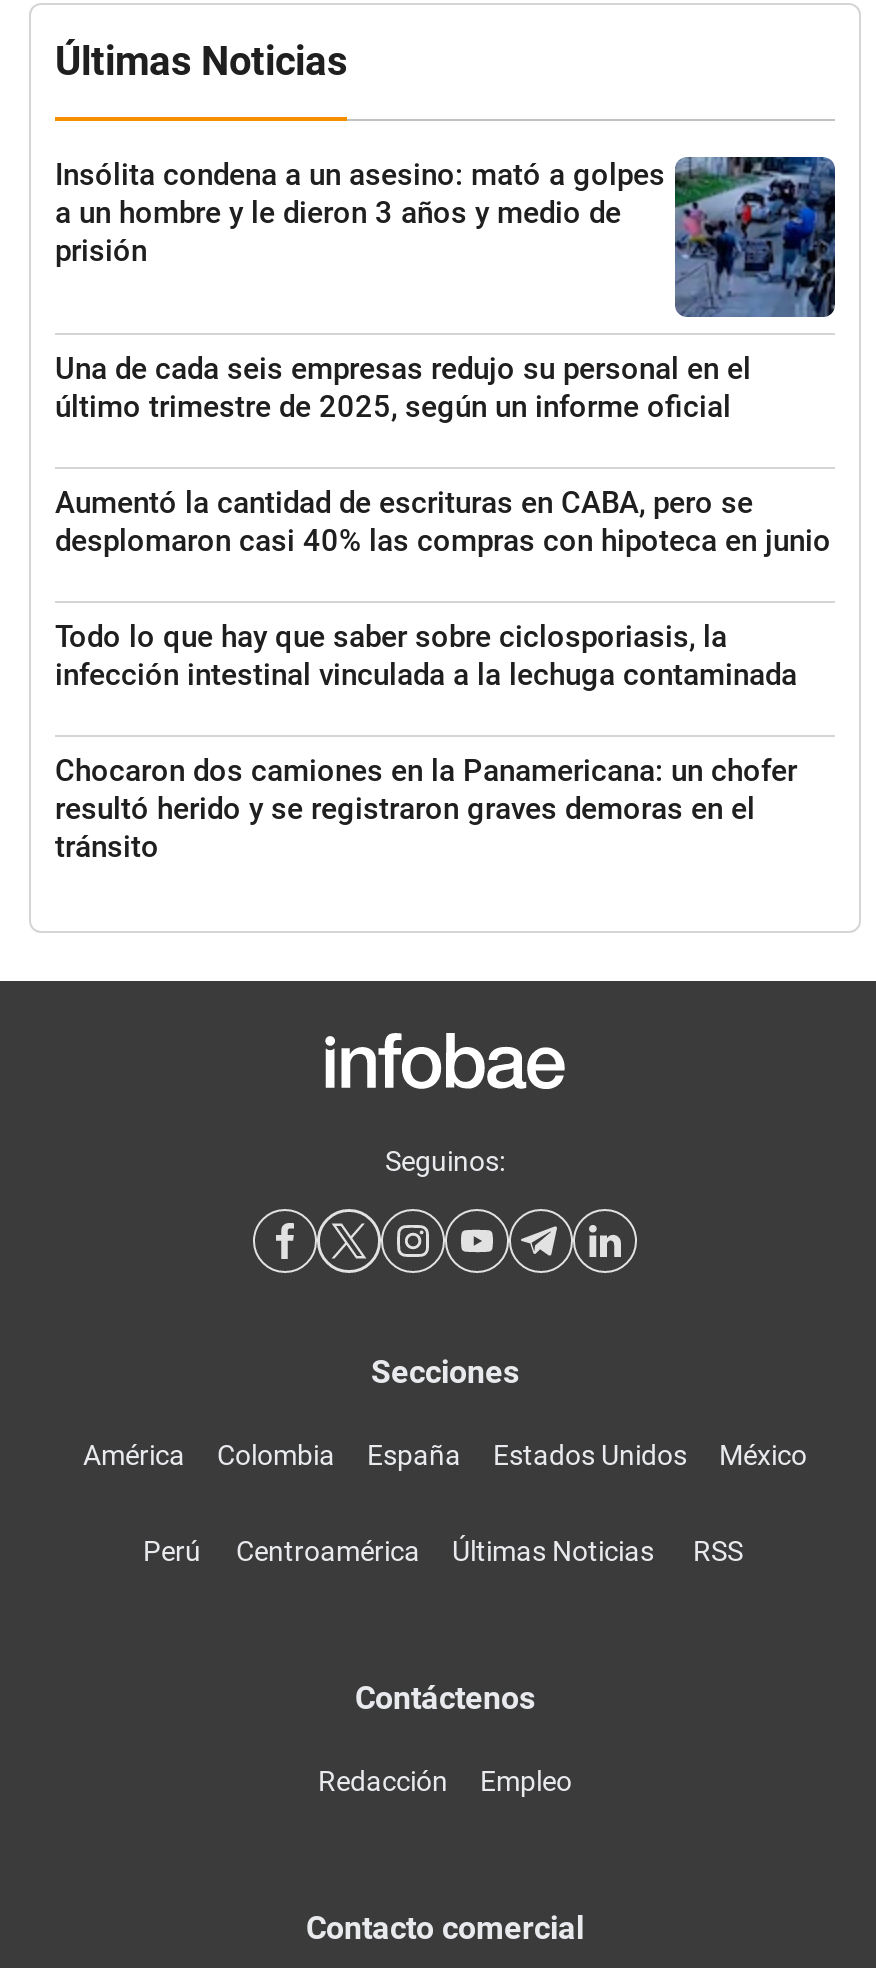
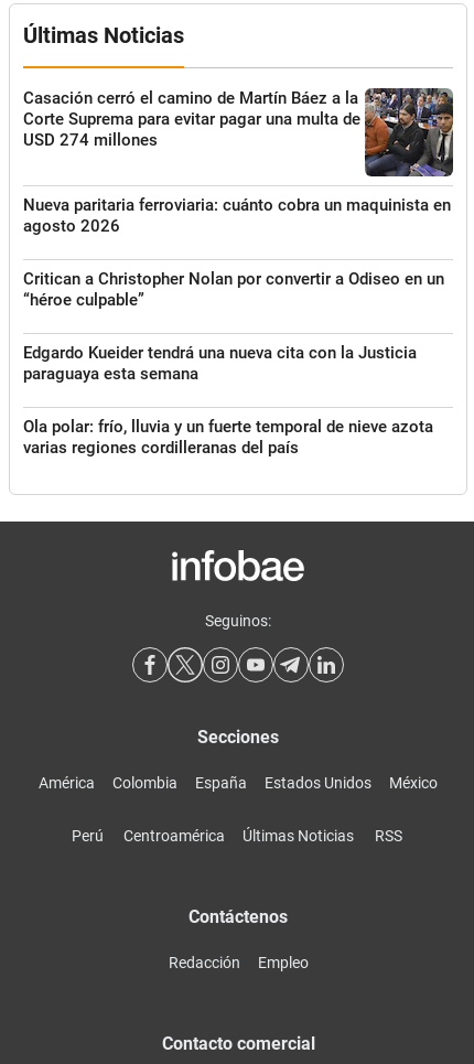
[55,155,835,319] [image] | Insólita condena a un asesino: mató a golpes | a un hombre y le dieron 3 años y medio de | prisión -> [23,87,454,176] [image] | Casación cerró el camino de Martín Báez a la | Corte Suprema para evitar pagar una multa de | USD 274 millones
[55,350,751,424] Una de cada seis empresas redujo su personal en el | último trimestre de 2025, según un informe oficial -> [23,195,451,236] Nueva paritaria ferroviaria: cuánto cobra un maquinista en | agosto 2026
[55,484,831,558] Aumentó la cantidad de escrituras en CABA, pero se | desplomaron casi 40% las compras con hipoteca en junio -> [23,269,444,309] Critican a Christopher Nolan por convertir a Odiseo en un | “héroe culpable”
[55,618,797,692] Todo lo que hay que saber sobre ciclosporiasis, la | infección intestinal vinculada a la lechuga contaminada -> [23,342,417,383] Edgardo Kueider tendrá una nueva cita con la Justicia | paraguaya esta semana
[55,752,797,864] Chocaron dos camiones en la Panamericana: un chofer | resultó herido y se registraron graves demoras en el | tránsito -> [23,416,433,457] Ola polar: frío, lluvia y un fuerte temporal de nieve azota | varias regiones cordilleranas del país

